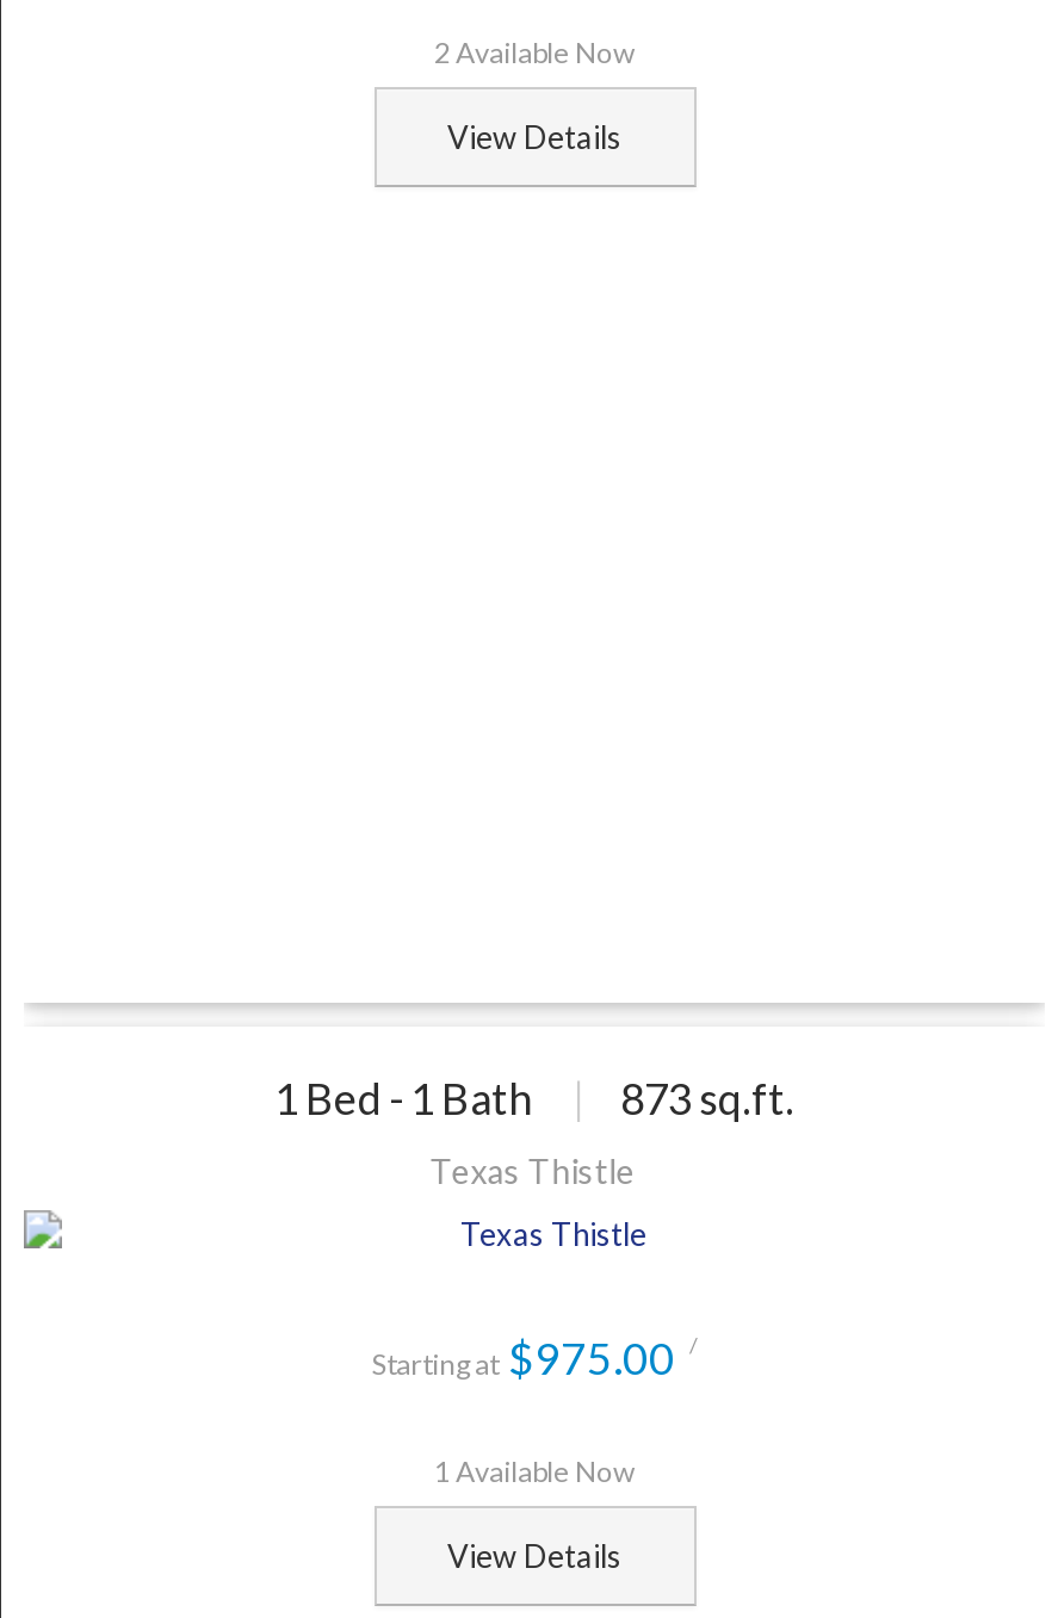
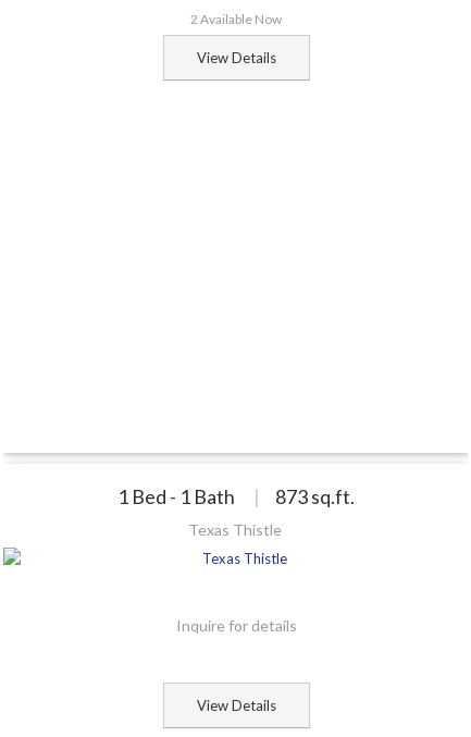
[372,1331,697,1489] Starting at $975.00 / | 1 Available Now -> [176,616,296,634] Inquire for details

